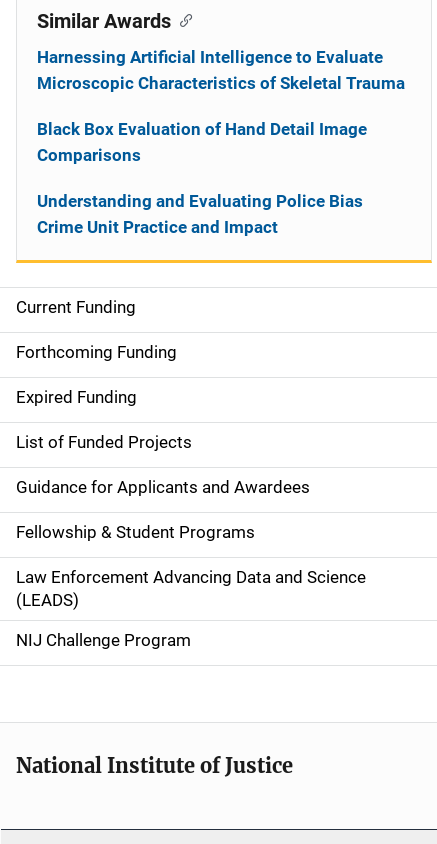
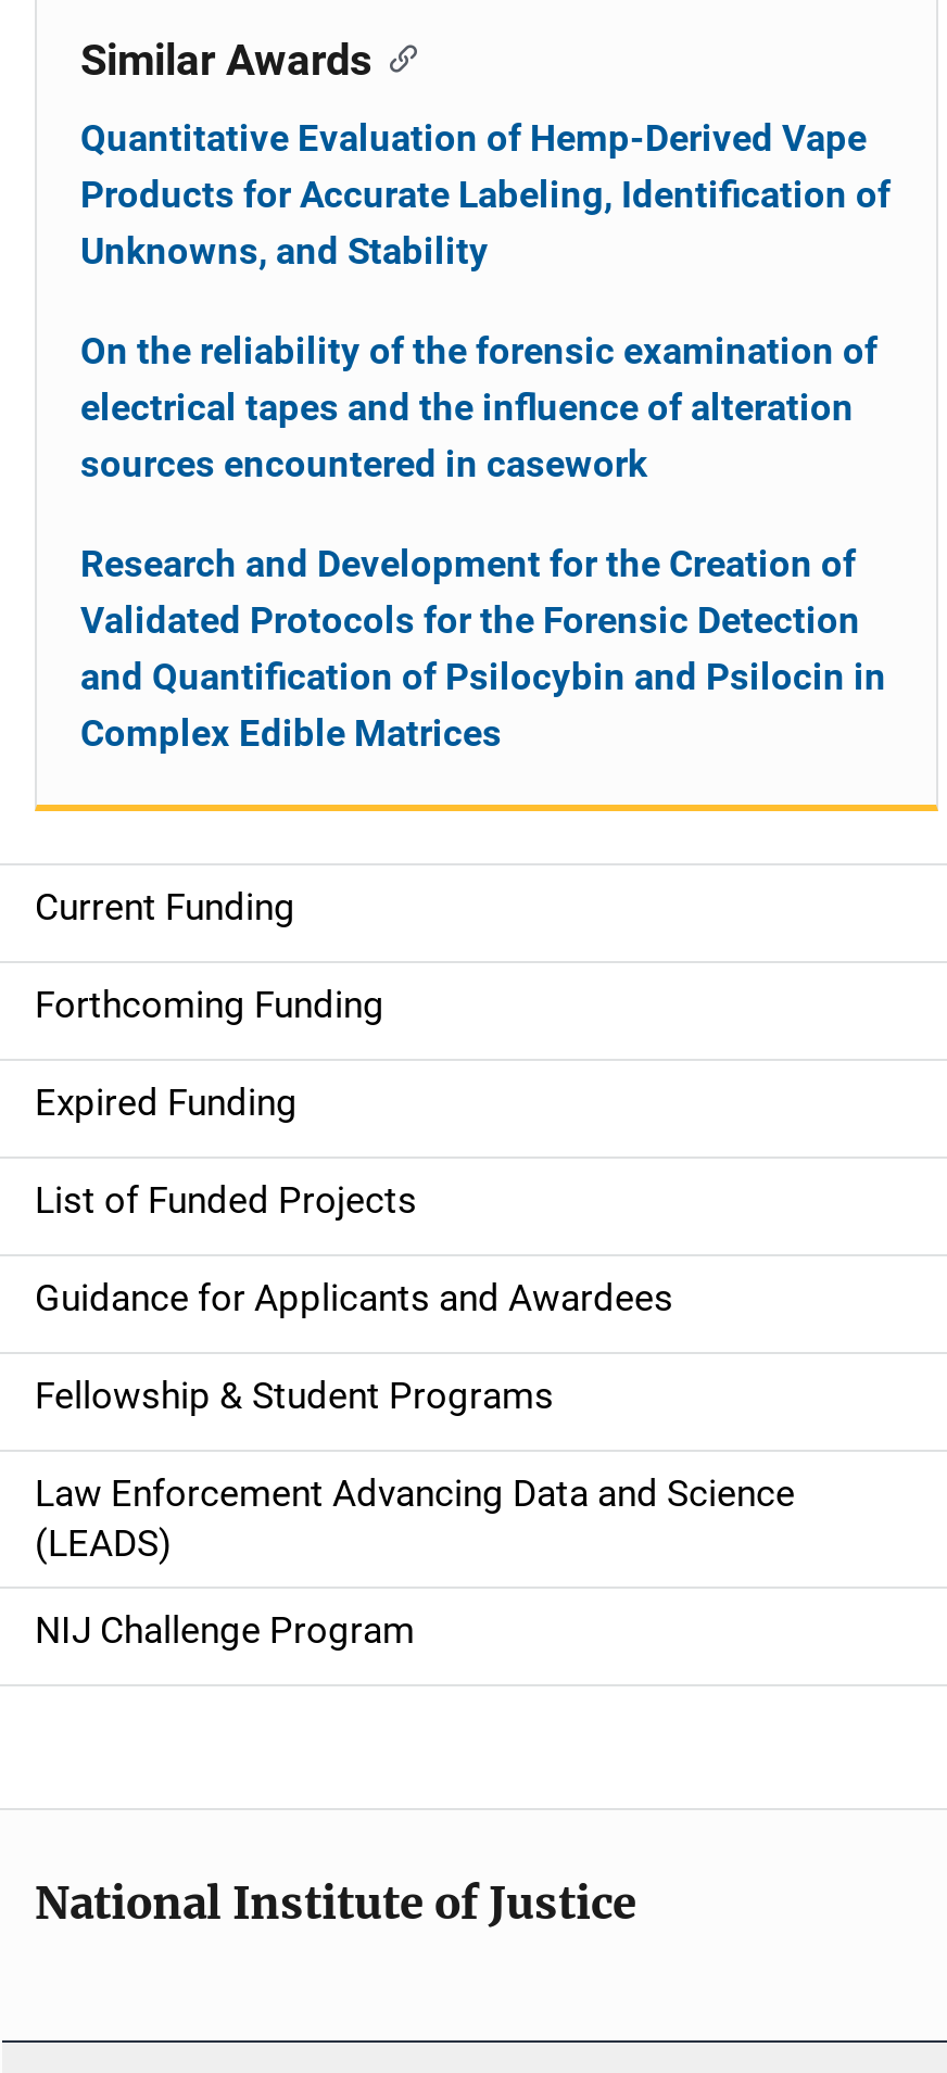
[37,47,405,93] Harnessing Artificial Intelligence to Evaluate | Microscopic Characteristics of Skeletal Trauma -> [80,116,891,273] Quantitative Evaluation of Hemp-Derived Vape | Products for Accurate Labeling, Identification of | Unknowns, and Stability
[37,119,367,165] Black Box Evaluation of Hand Detail Image | Comparisons -> [80,329,877,485] On the reliability of the forensic examination of | electrical tapes and the influence of alteration | sources encountered in casework
[37,191,363,237] Understanding and Evaluating Police Bias | Crime Unit Practice and Impact -> [80,542,886,755] Research and Development for the Creation of | Validated Protocols for the Forensic Detection | and Quantification of Psilocybin and Psilocin in | Complex Edible Matrices

